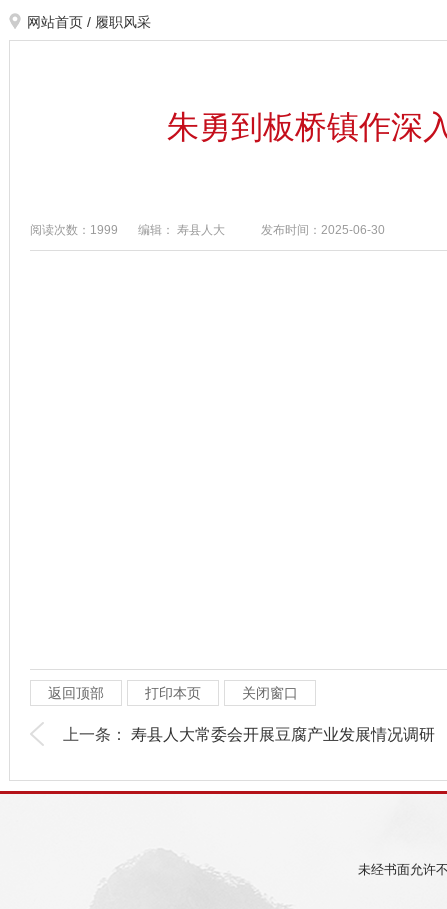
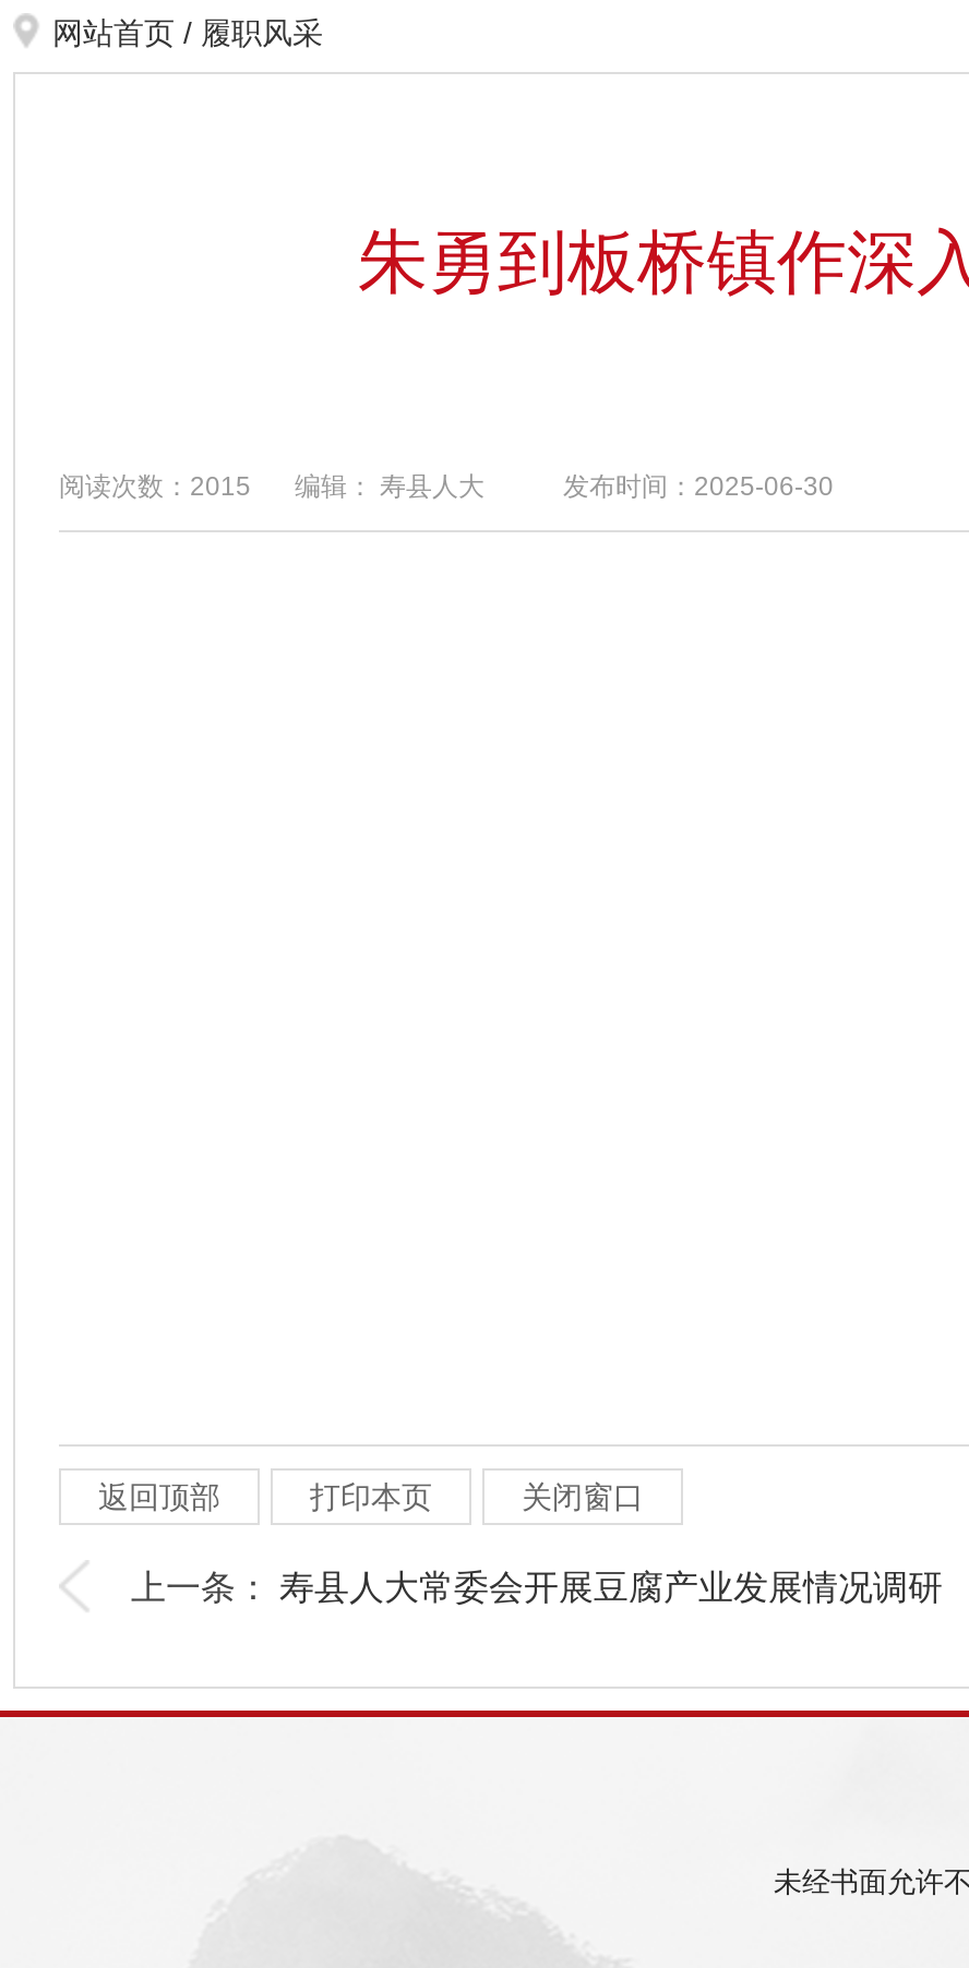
[30,223,225,237] 阅读次数：1999 编辑： 寿县人大 -> [59,471,484,502] 阅读次数：2015 编辑： 寿县人大

